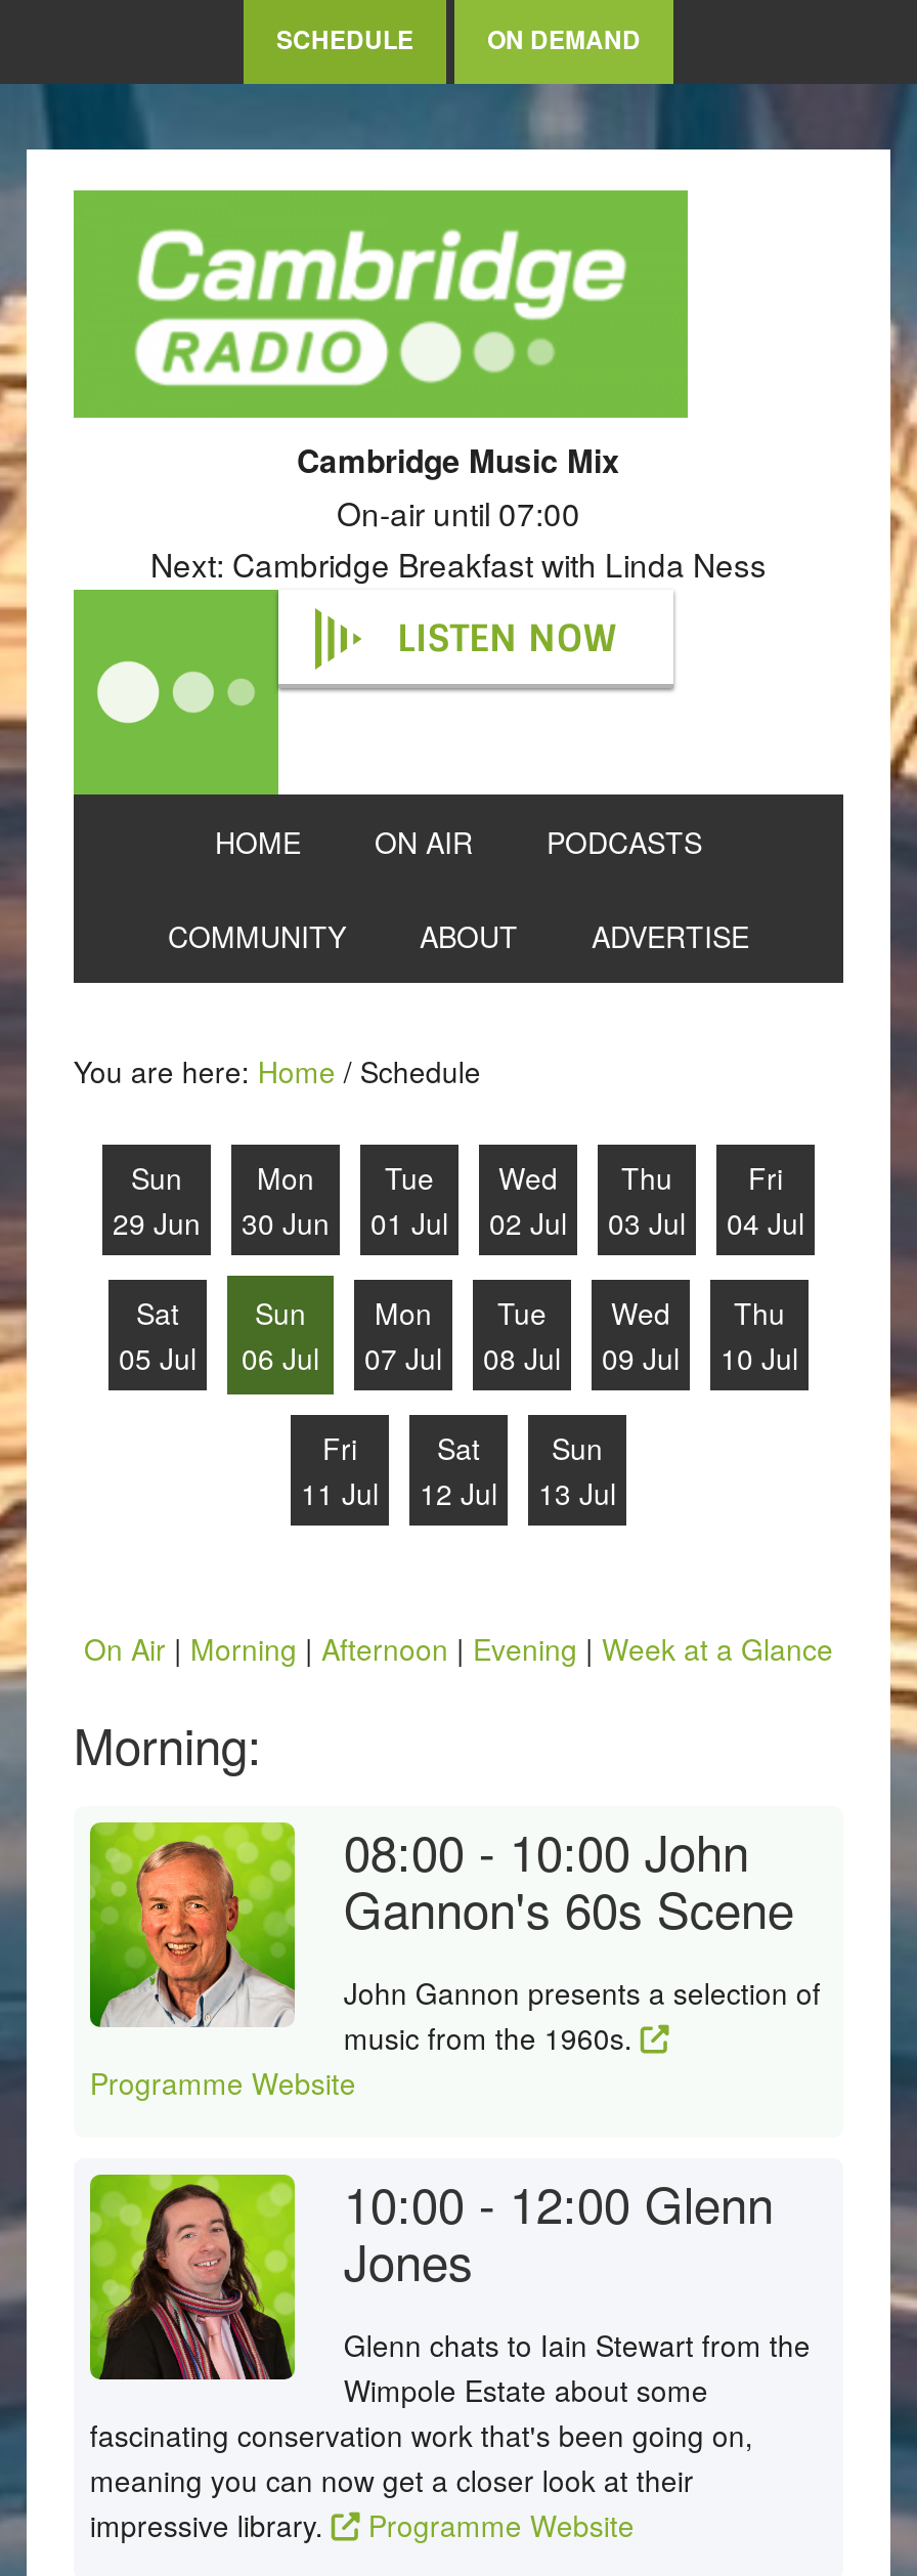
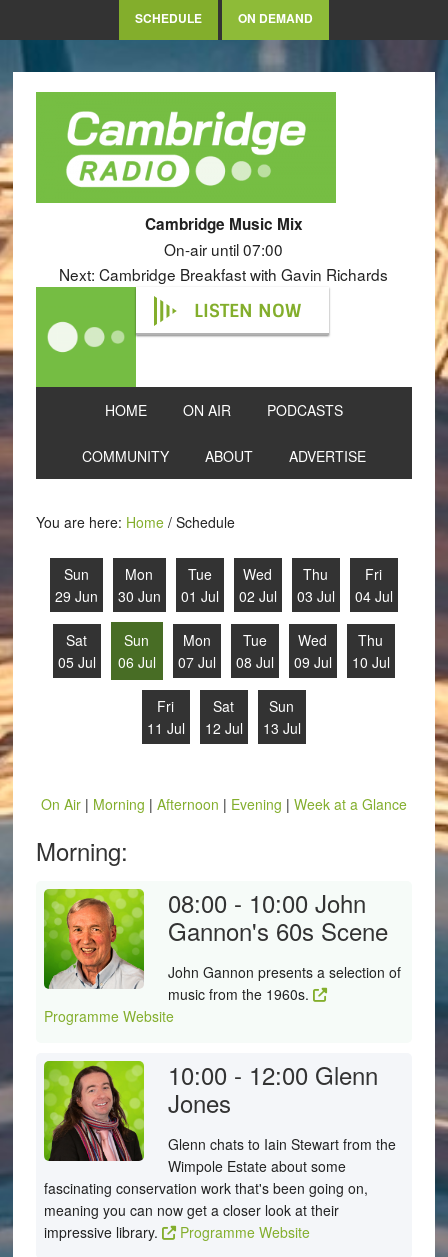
[150,541,767,586] Next: Cambridge Breakfast with Linda Ness -> [59,263,388,285] Next: Cambridge Breakfast with Gavin Richards

